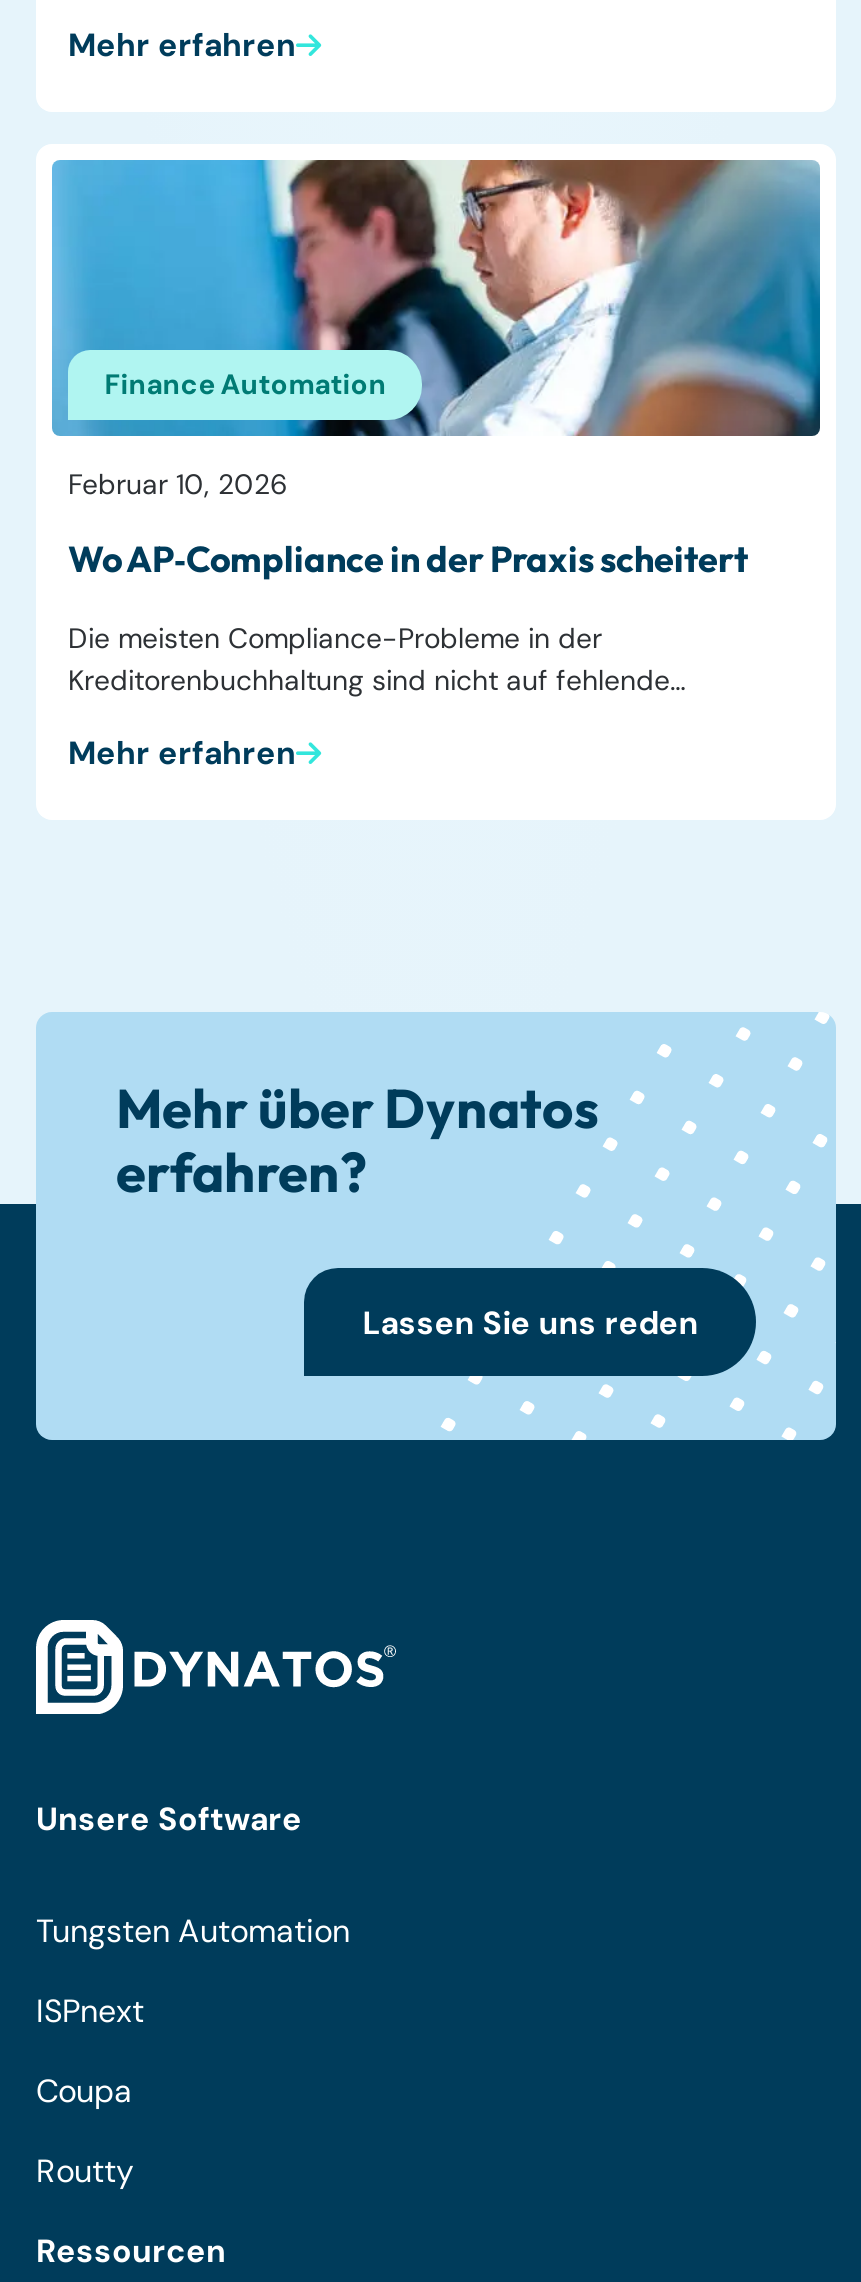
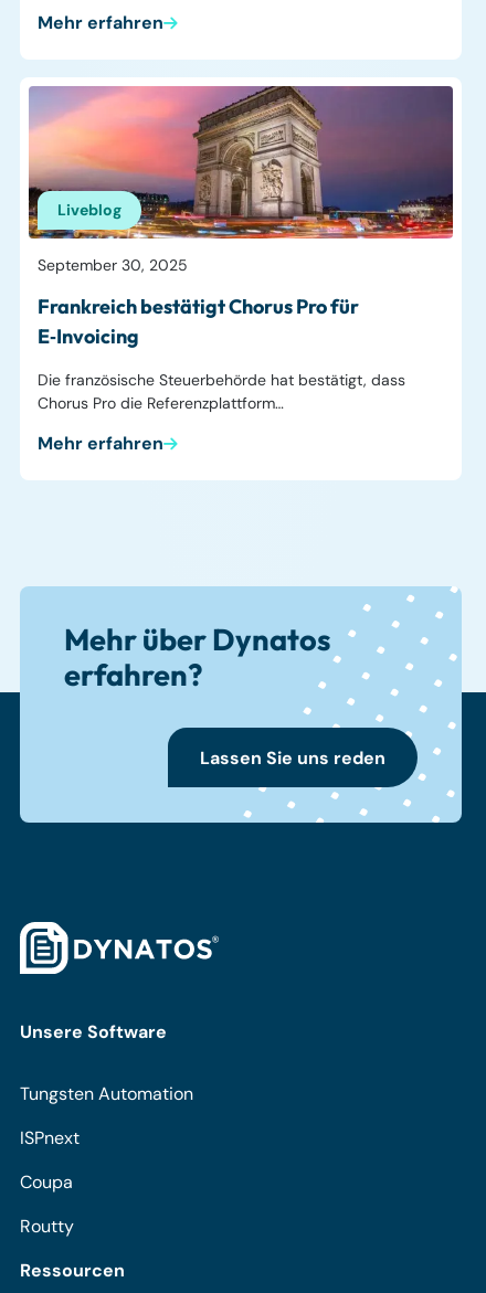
[50,158,822,438] [image] | Finance Automation -> [28,85,454,240] [image] | Liveblog
[68,466,288,502] Februar 10, 2026 -> [38,255,188,275] September 30, 2025
[68,536,748,582] Wo AP‑Compliance in der Praxis scheitert -> [38,294,359,349] Frankreich bestätigt Chorus Pro für | E‑Invoicing
[68,620,686,698] Die meisten Compliance-Probleme in der | Kreditorenbuchhaltung sind nicht auf fehlende… -> [38,370,405,413] Die französische Steuerbehörde hat bestätigt, dass | Chorus Pro die Referenzplattform…

